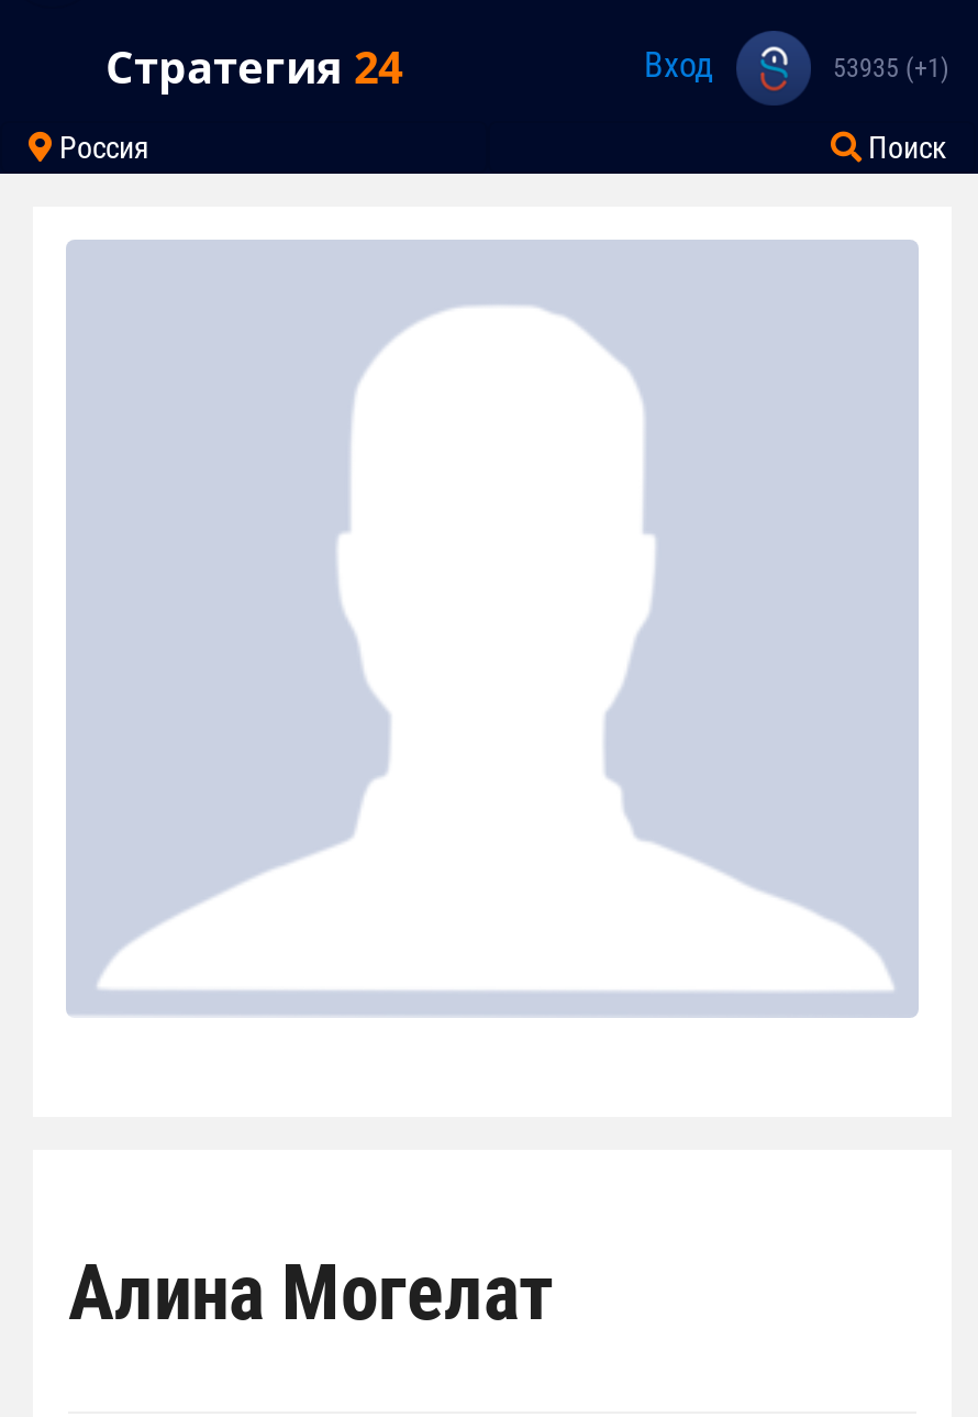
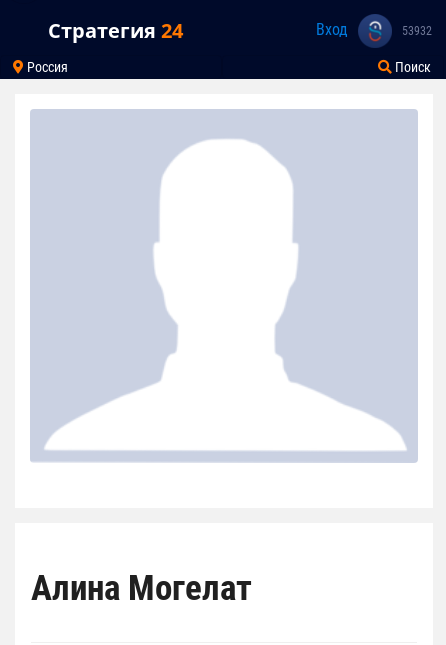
[833,53,949,84] 53935 (+1) -> [402,24,432,38] 53932

